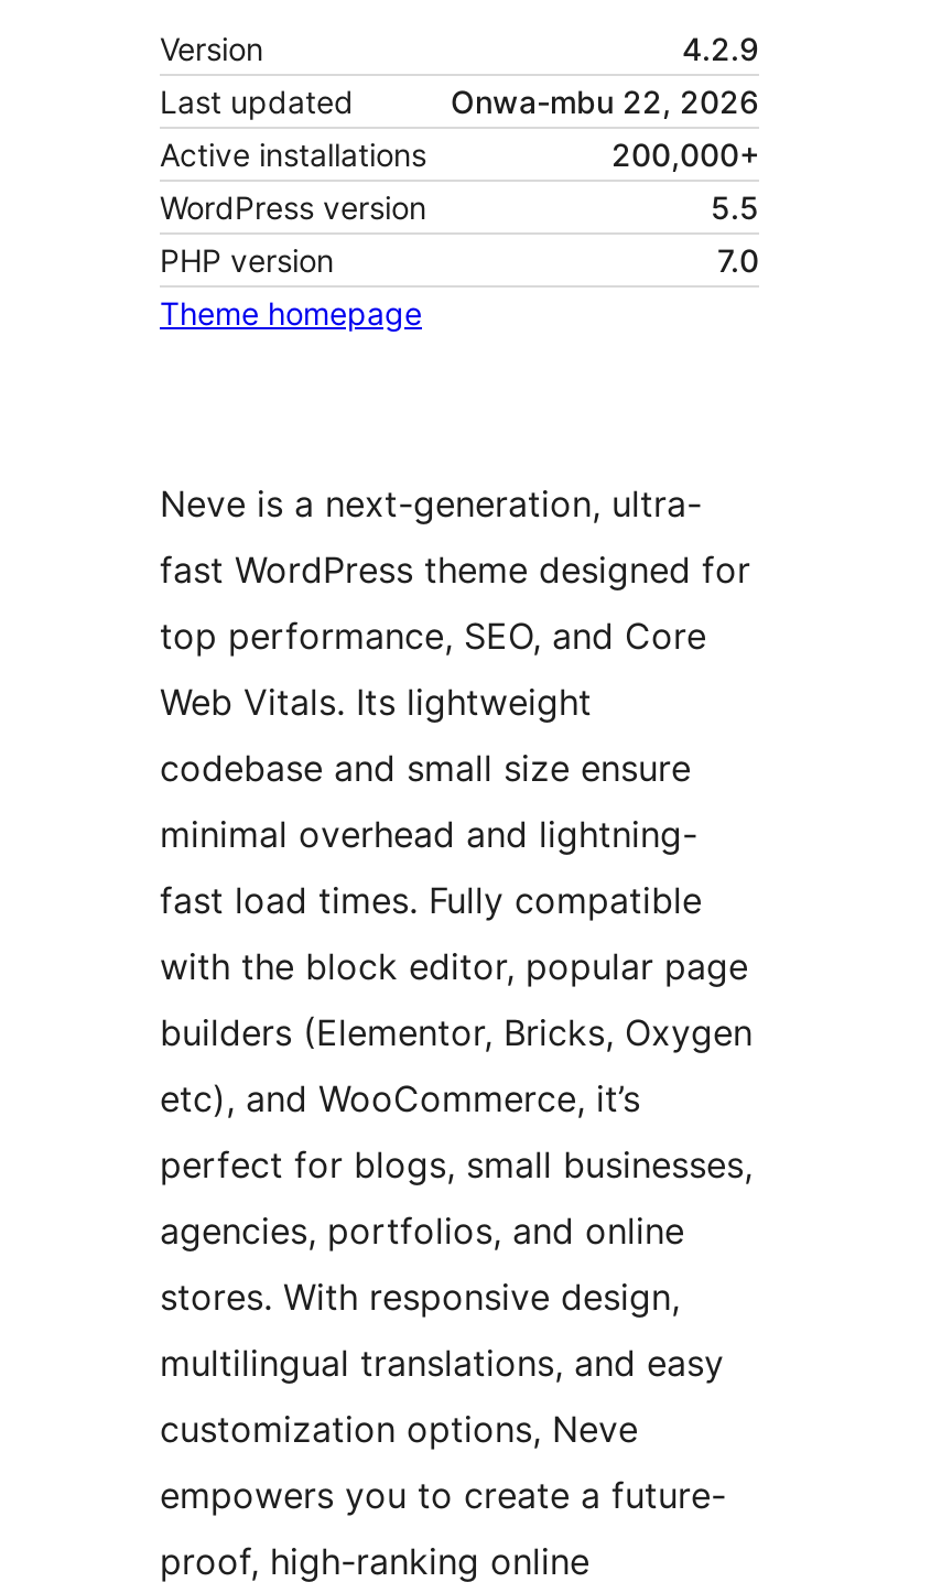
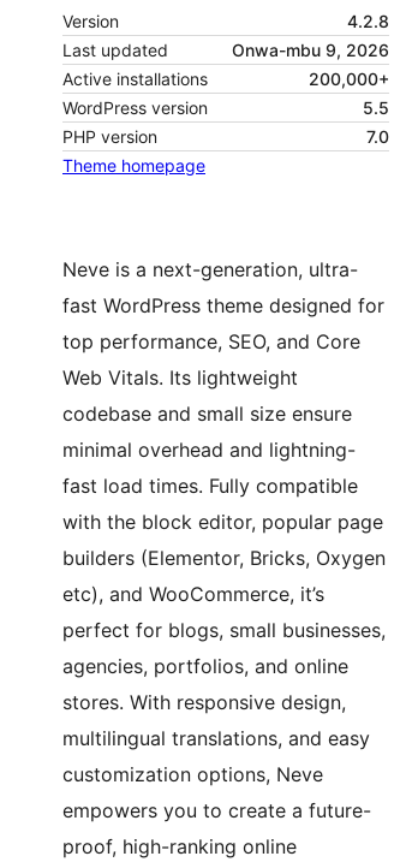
[682,30,759,68] 4.2.9 -> [347,11,389,31] 4.2.8
[451,83,759,121] Onwa-mbu 22, 2026 -> [232,40,389,60] Onwa-mbu 9, 2026

